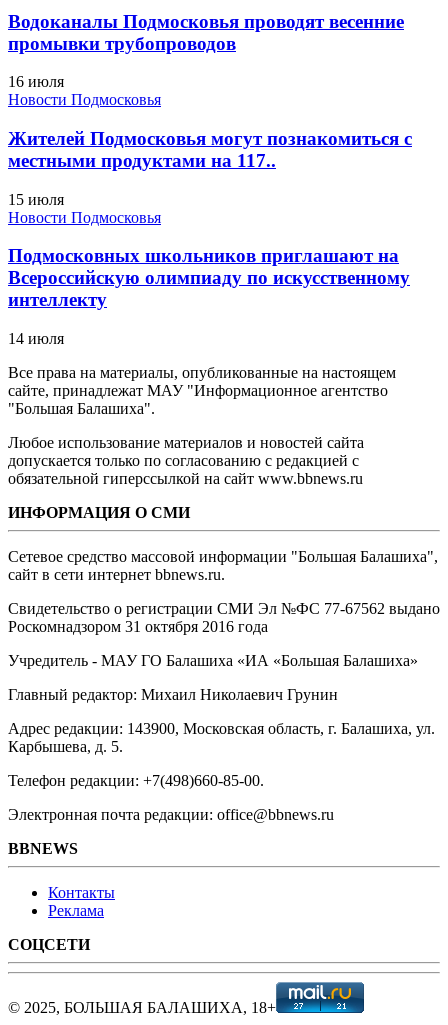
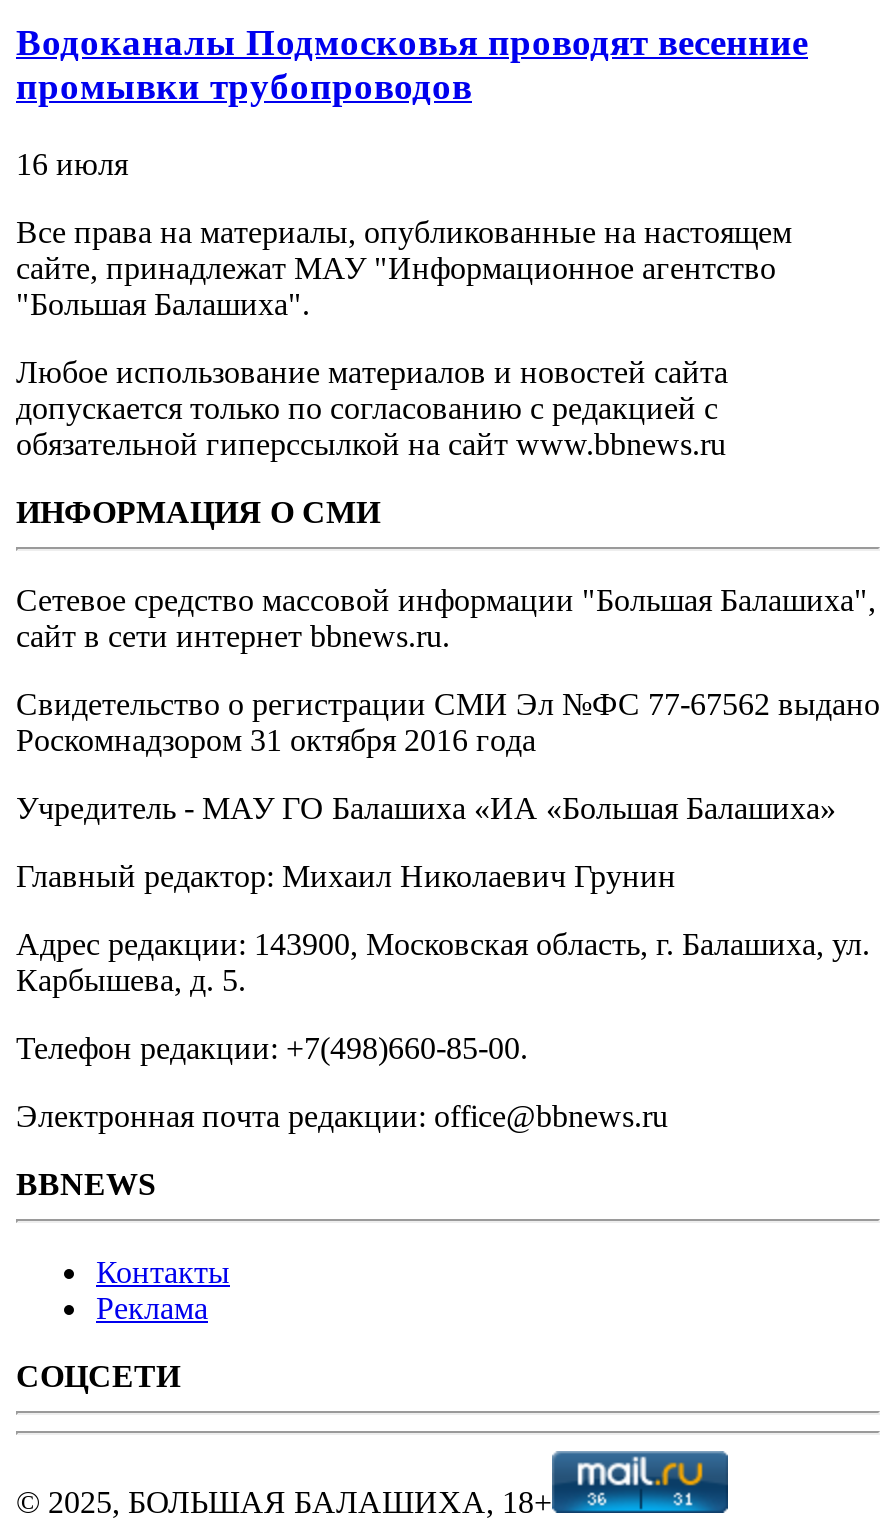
[8,91,412,347] Новости Подмосковья | Жителей Подмосковья могут познакомиться с | местными продуктами на 117.. | 15 июля | Новости Подмосковья | Подмосковных школьников приглашают на | Всероссийскую олимпиаду по искусственному | интеллекту | 14 июля -> none

